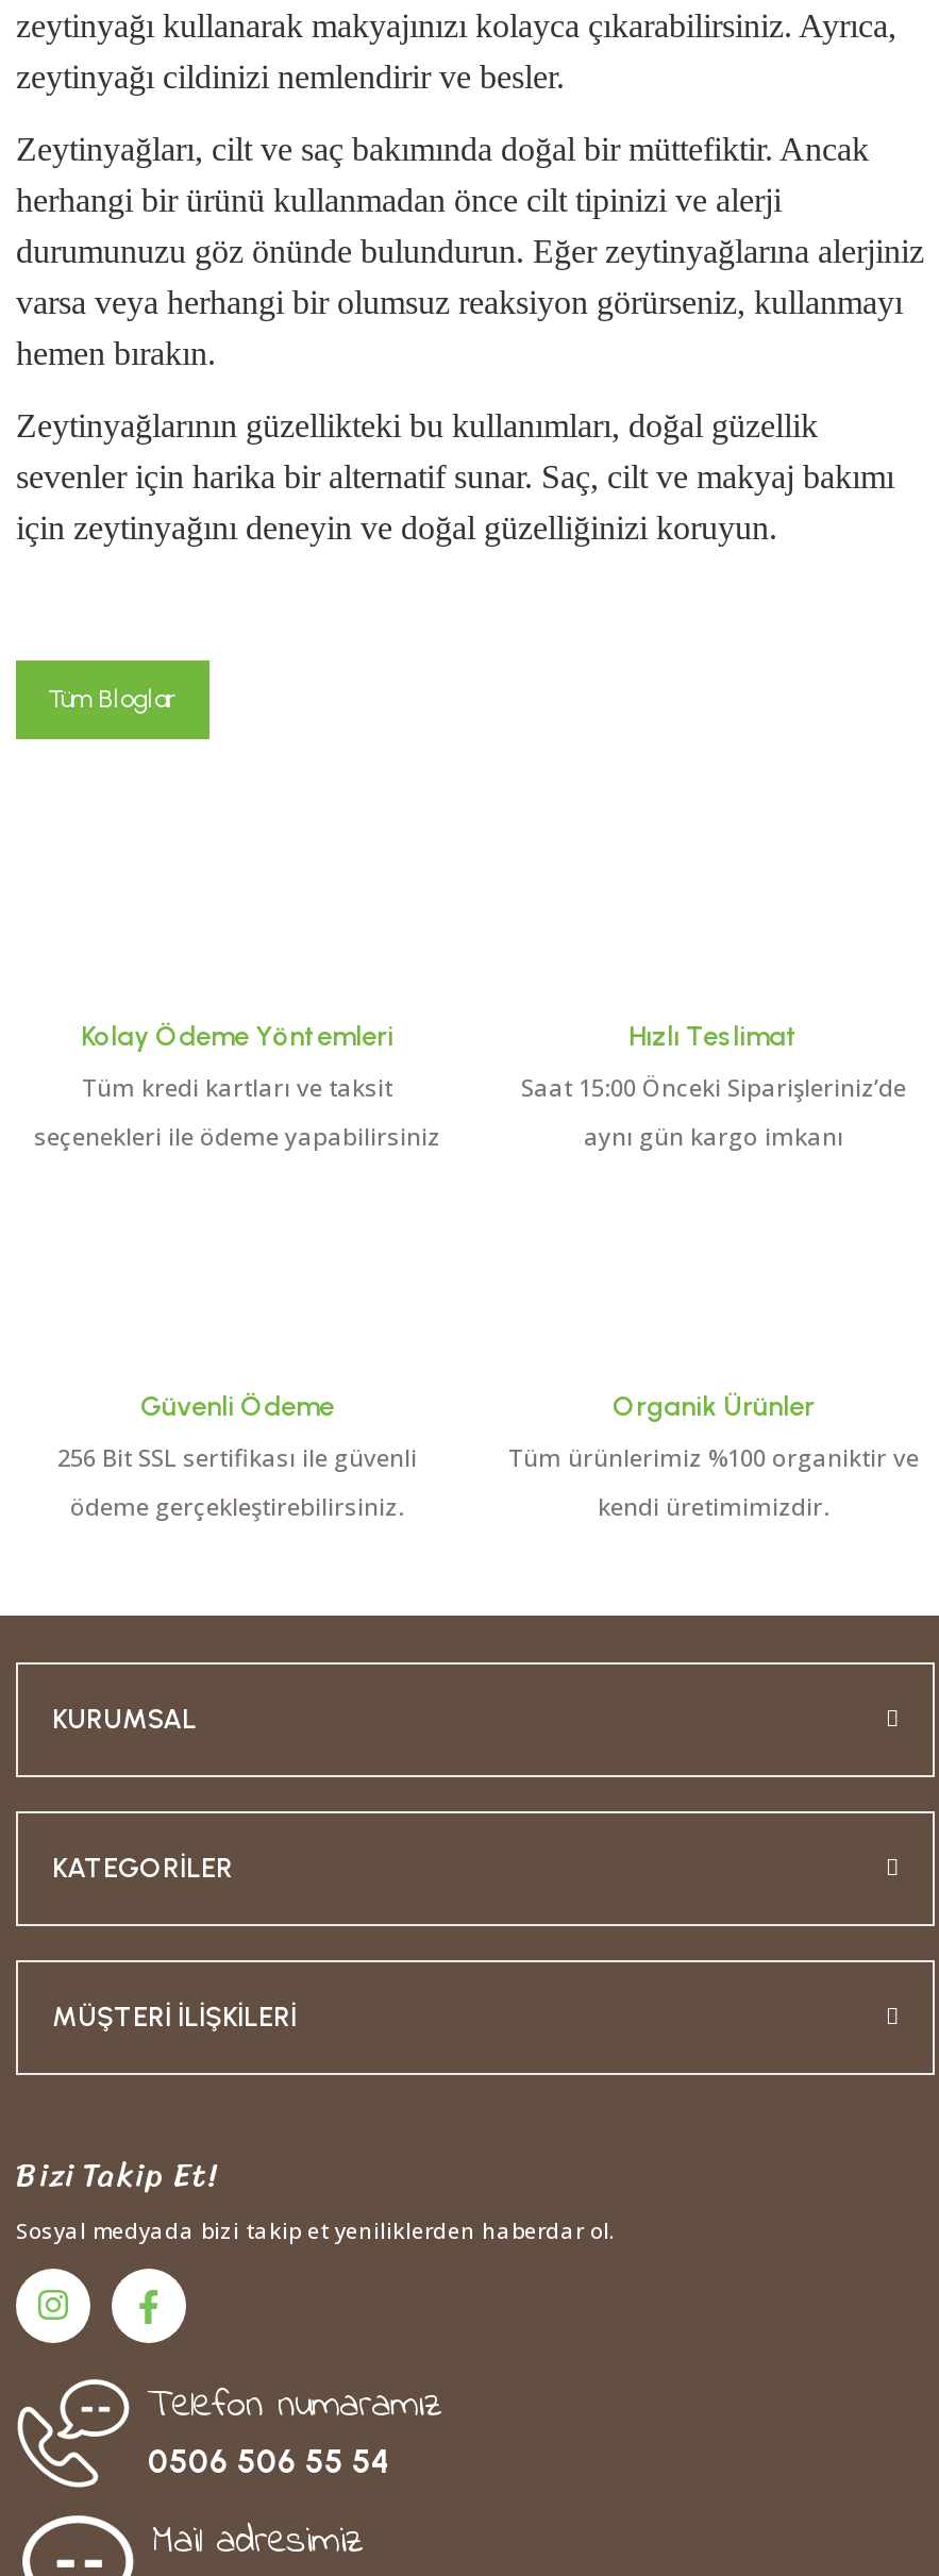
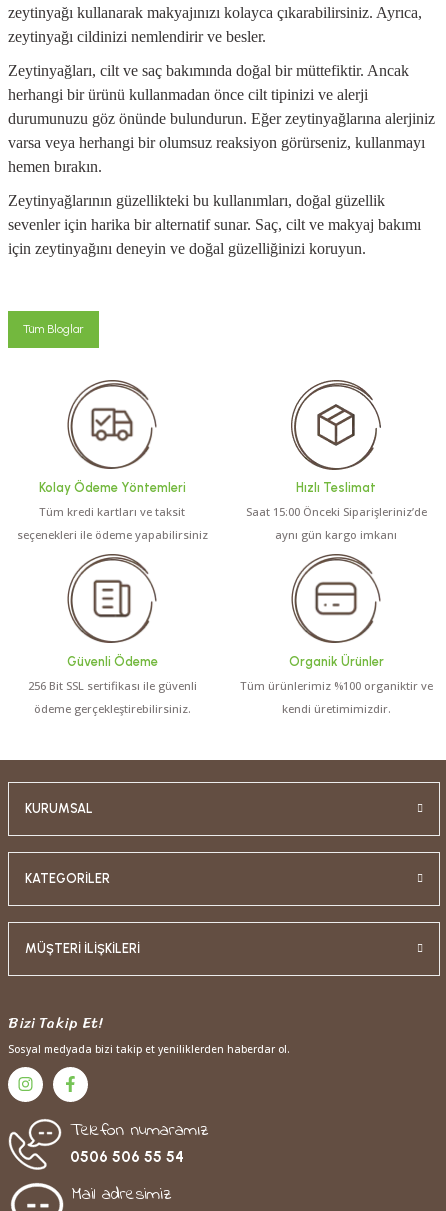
none -> [66,379,158,470] [image]
none -> [290,379,382,471] [image]
none -> [66,553,158,644] [image]
none -> [290,553,382,644] [image]

